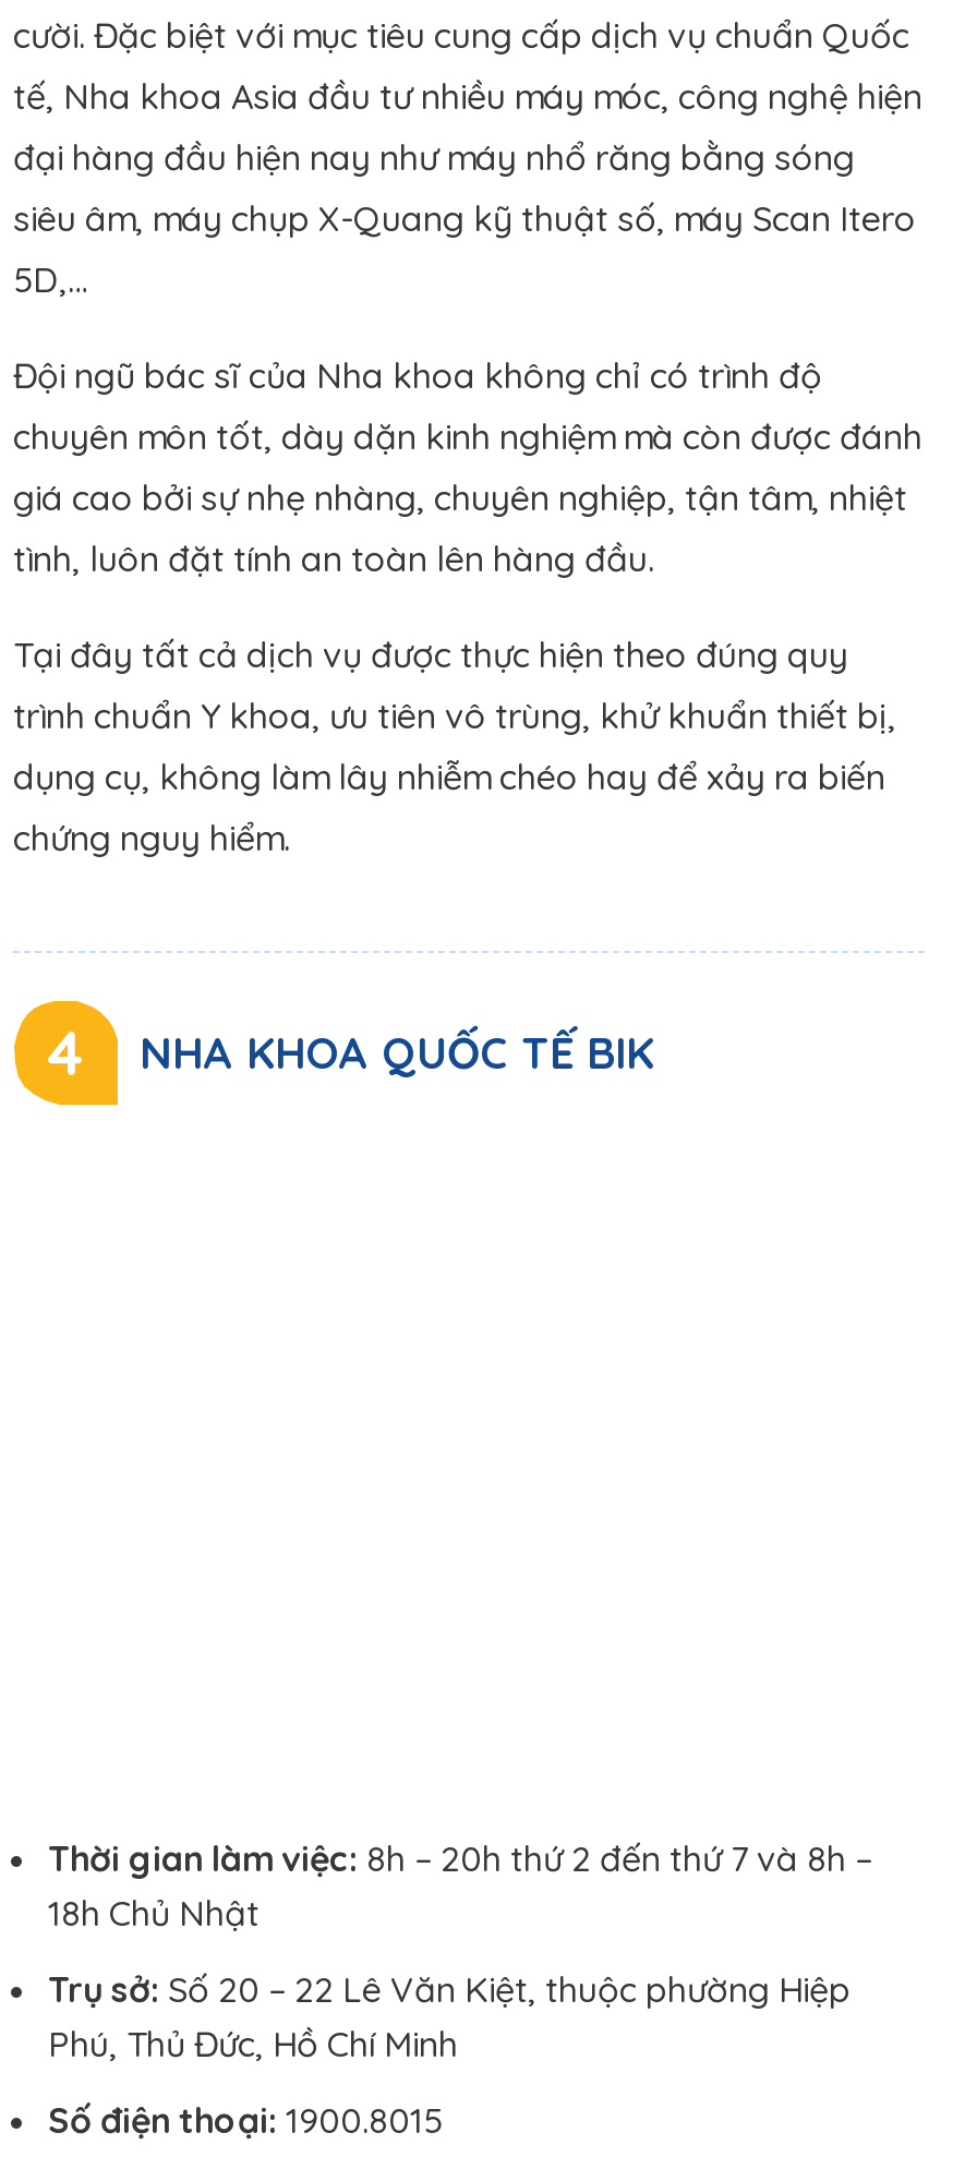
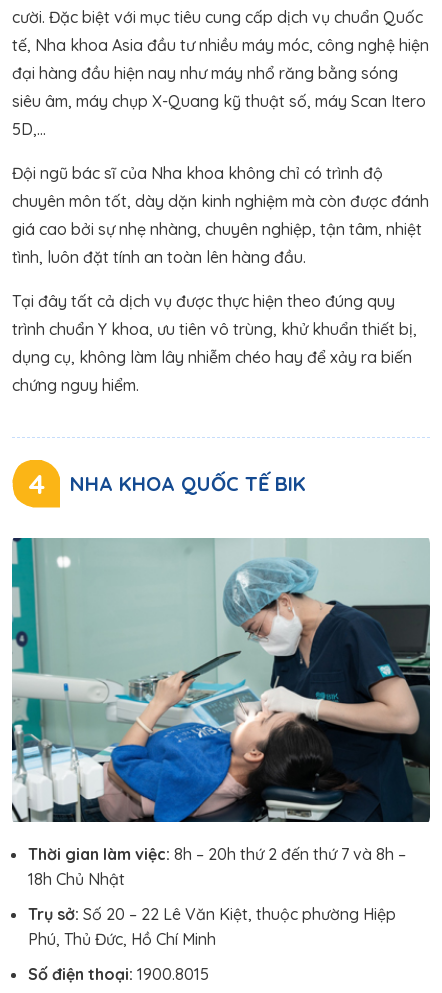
none -> [11,537,431,823] [image]

